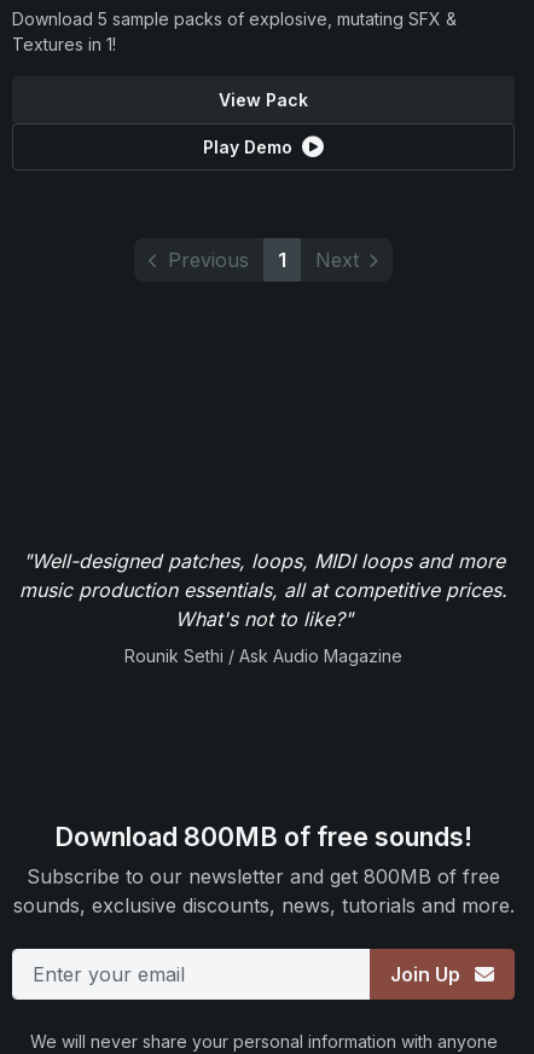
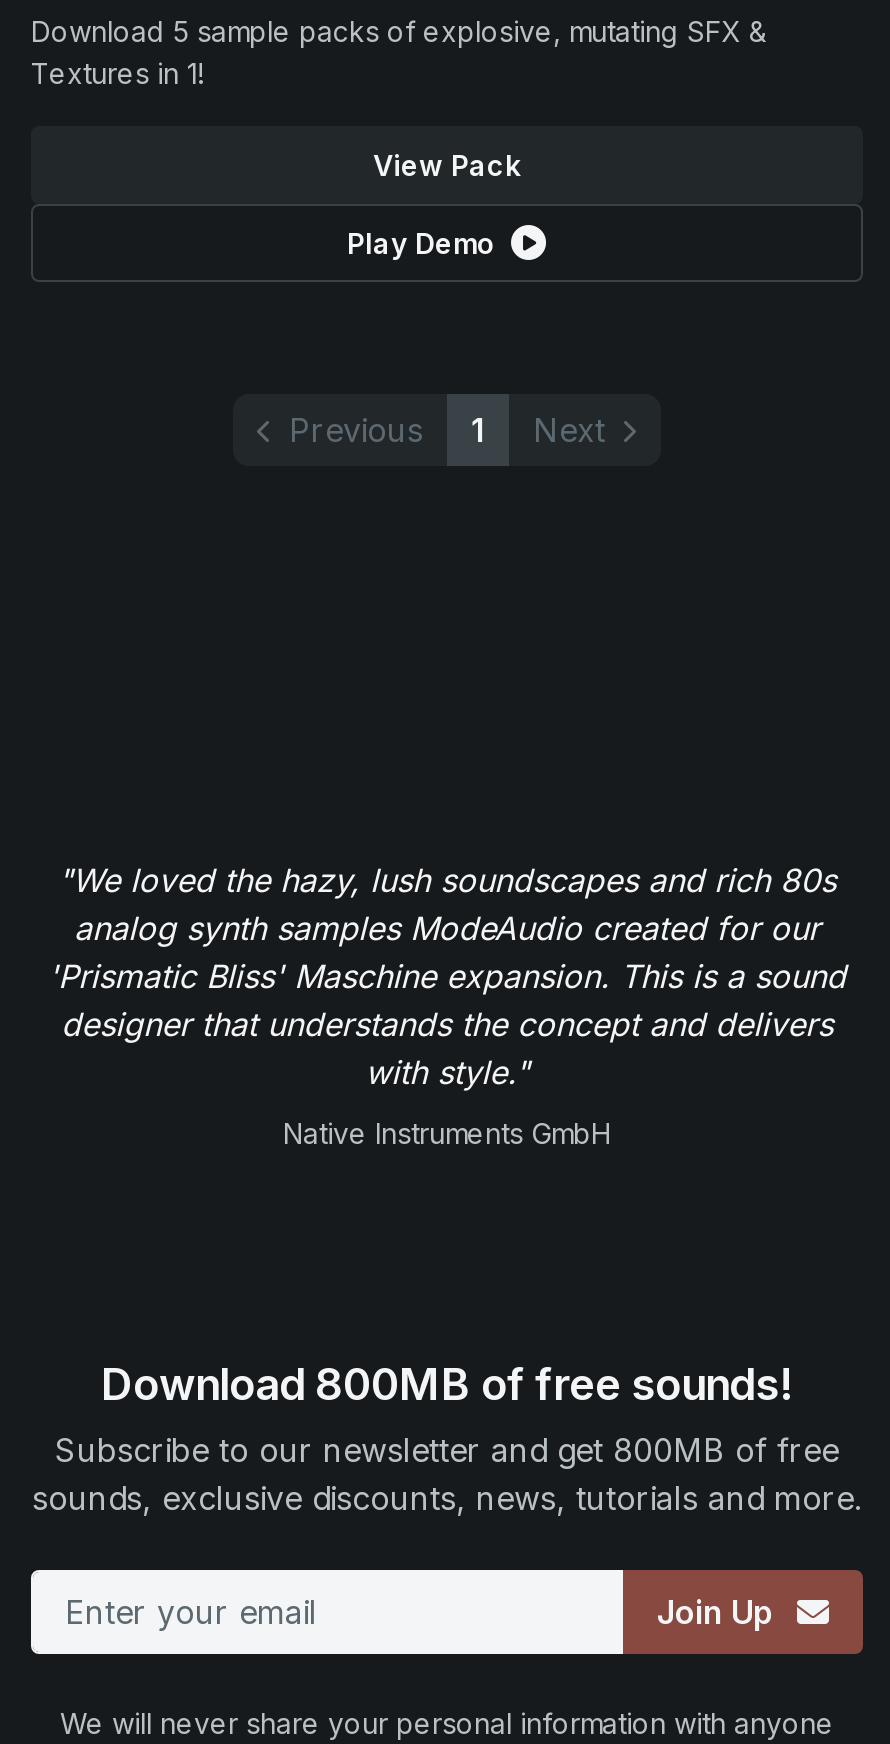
[19,548,507,630] "Well-designed patches, loops, MIDI loops and more | music production essentials, all at competitive prices. | What's not to like?" -> [48,859,846,1091] "We loved the hazy, lush soundscapes and rich 80s | analog synth samples ModeAudio created for our | 'Prismatic Bliss' Maschine expansion. This is a sound | designer that understands the concept and delivers | with style."
[124,645,402,665] Rounik Sethi / Ask Audio Magazine -> [283,1115,611,1149] Native Instruments GmbH

